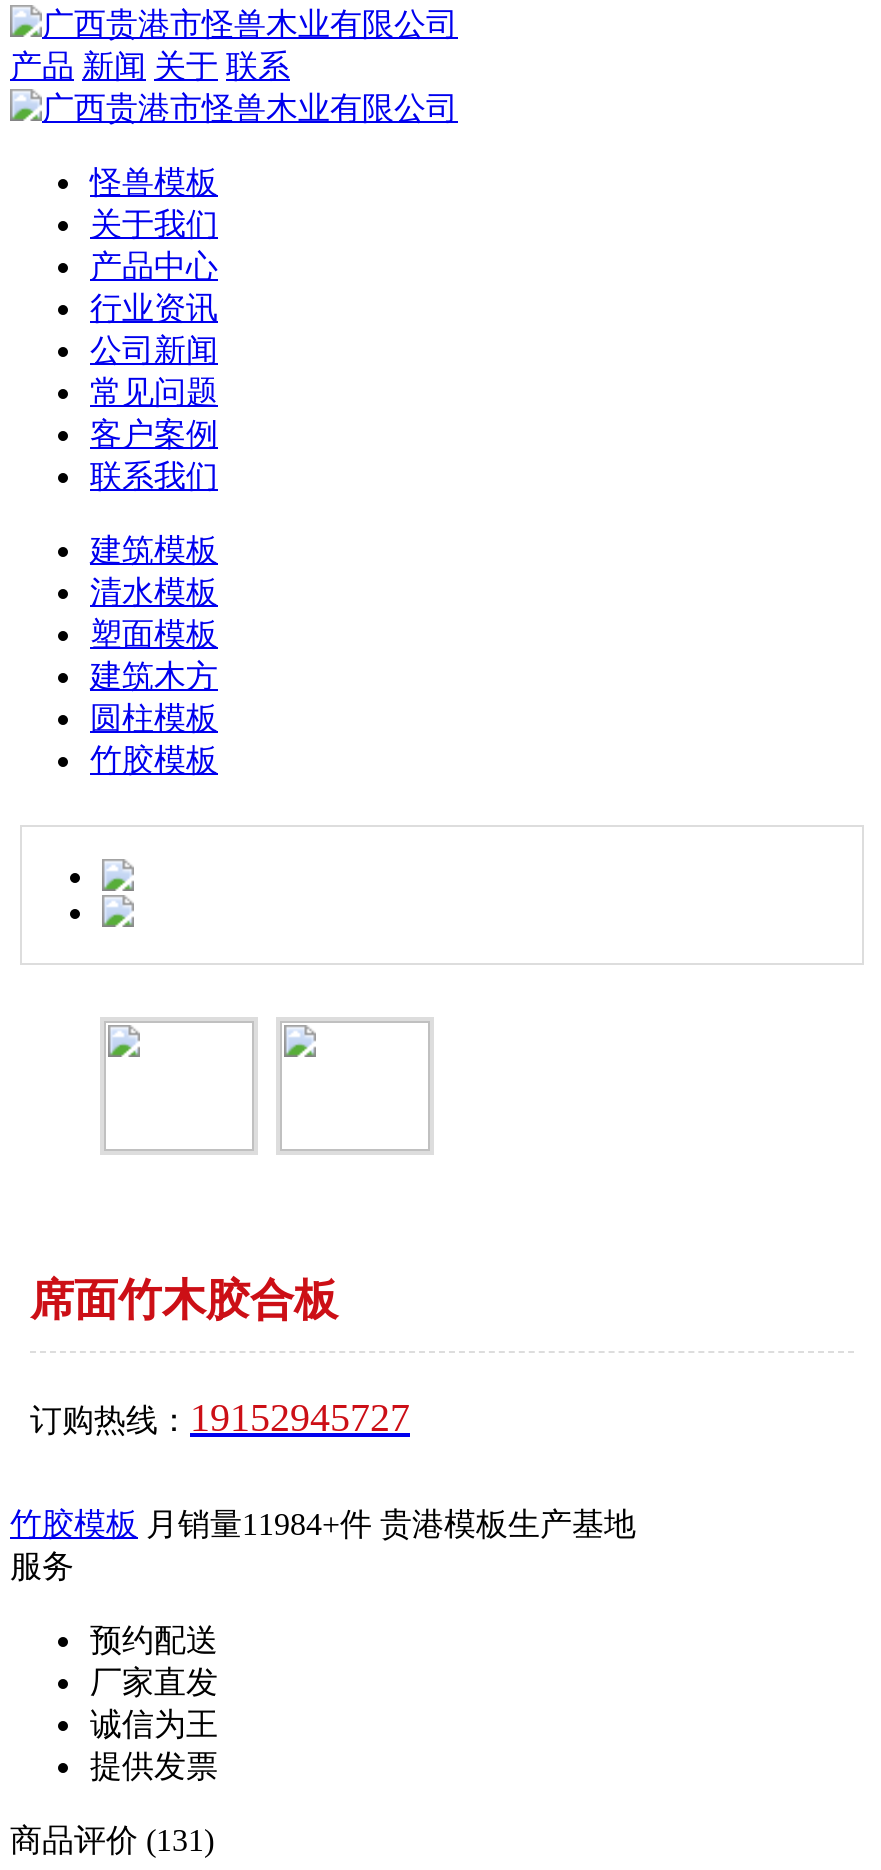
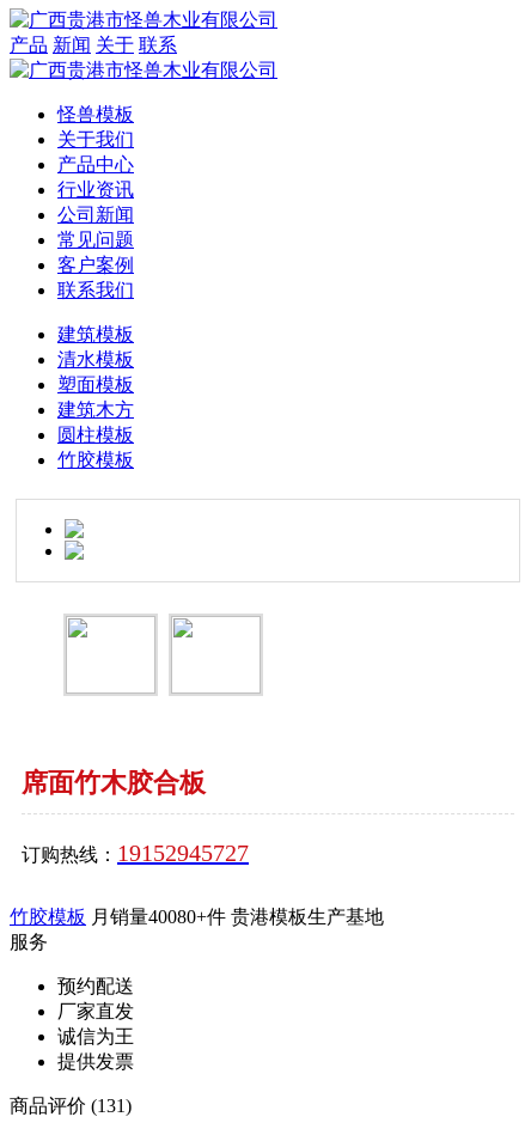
[10,1506,636,1540] 竹胶模板 月销量11984+件 贵港模板生产基地 -> [10,906,384,927] 竹胶模板 月销量40080+件 贵港模板生产基地

